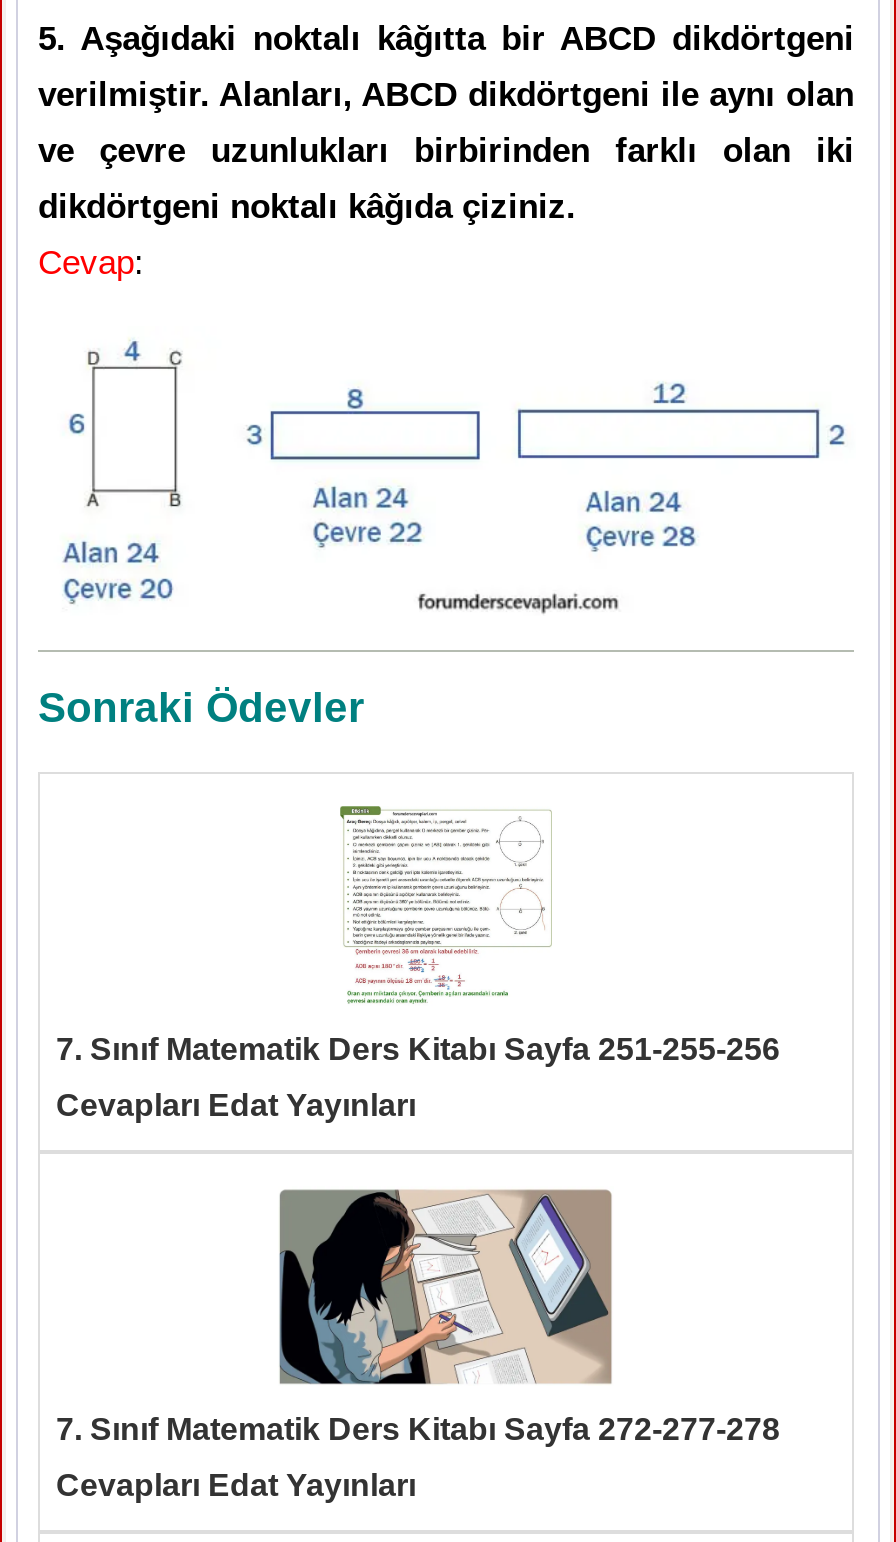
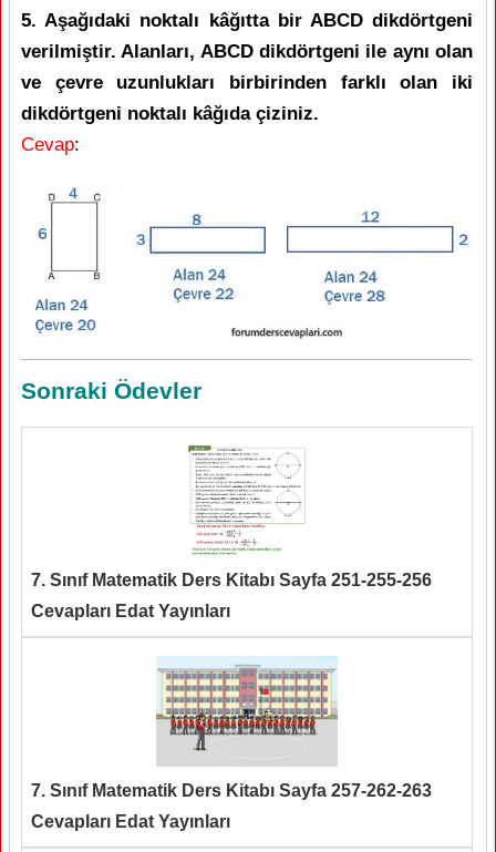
[56,1188,780,1446] [image] | 7. Sınıf Matematik Ders Kitabı Sayfa 272-277-278 -> [31,657,432,800] [image] | 7. Sınıf Matematik Ders Kitabı Sayfa 257-262-263

